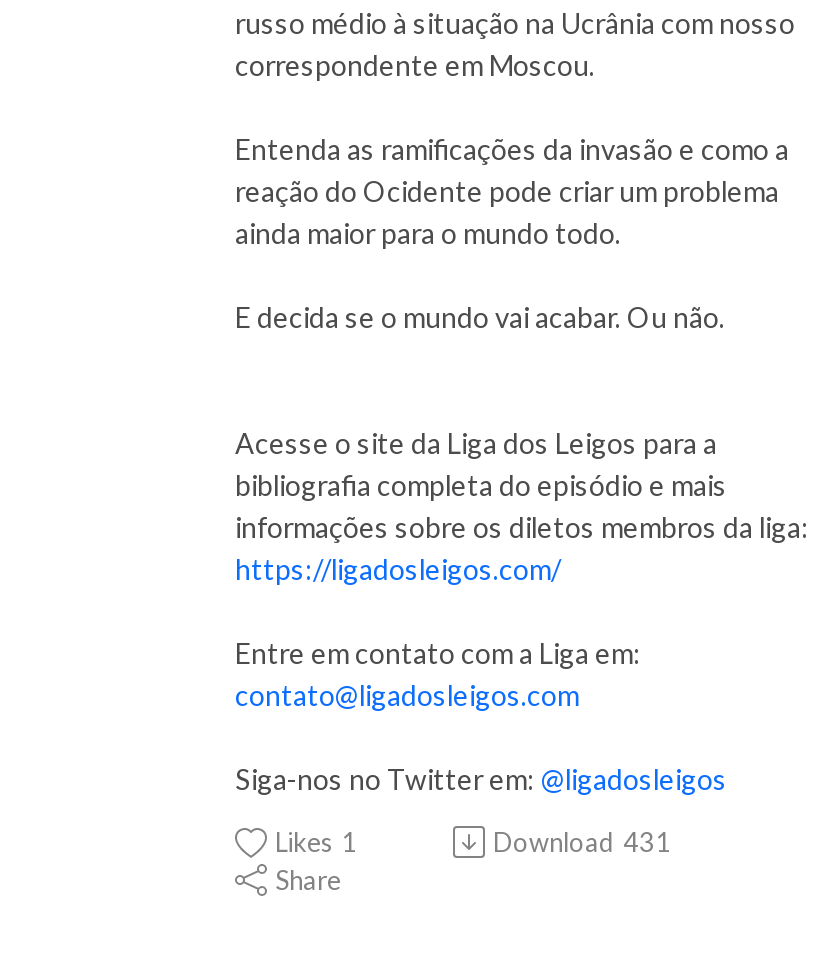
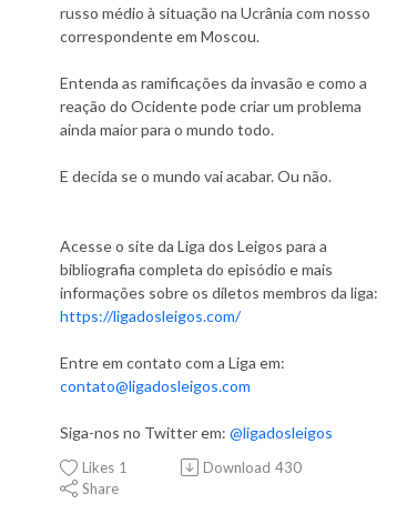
[493,826,671,858] Download 431 -> [203,458,302,476] Download 430

